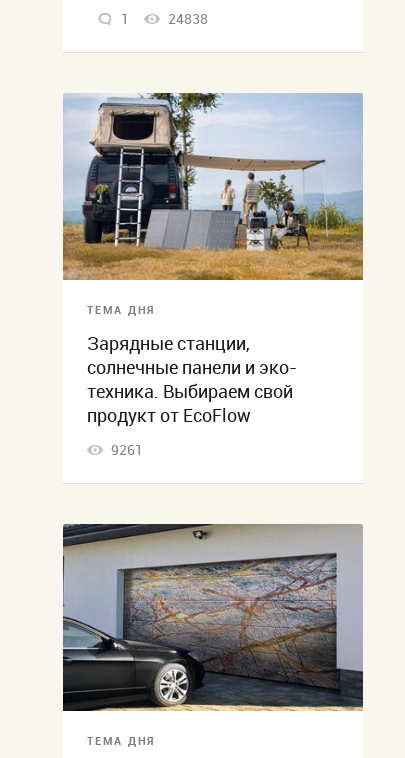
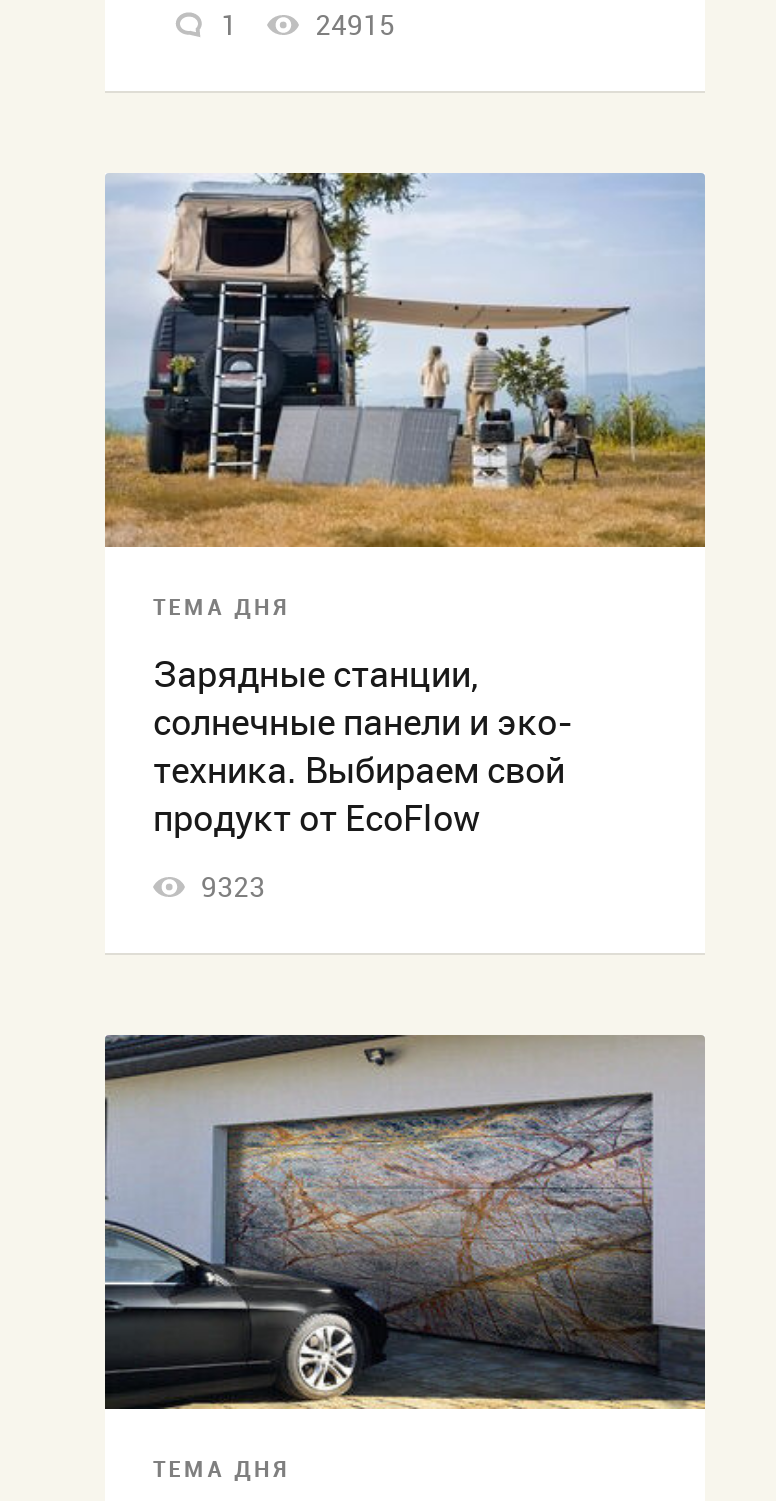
[168,11,208,27] 24838 -> [315,9,395,41] 24915
[111,442,143,458] 9261 -> [201,871,265,903] 9323

